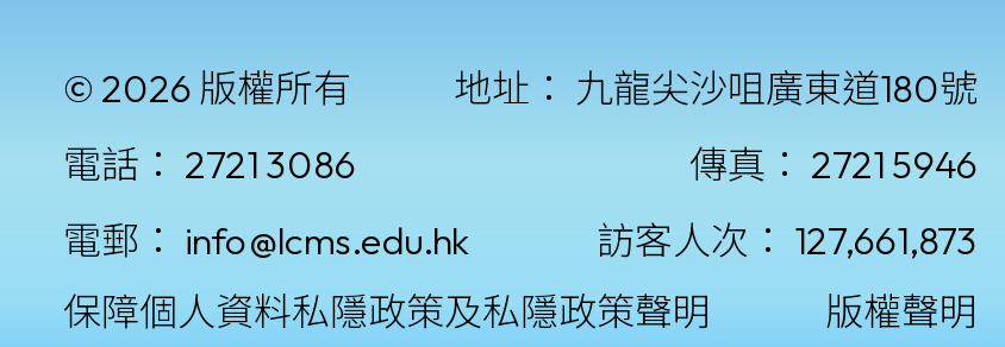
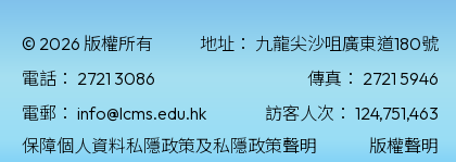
[597,216,978,264] 訪客人次： 127,661,873 -> [265,102,439,124] 訪客人次： 124,751,463

